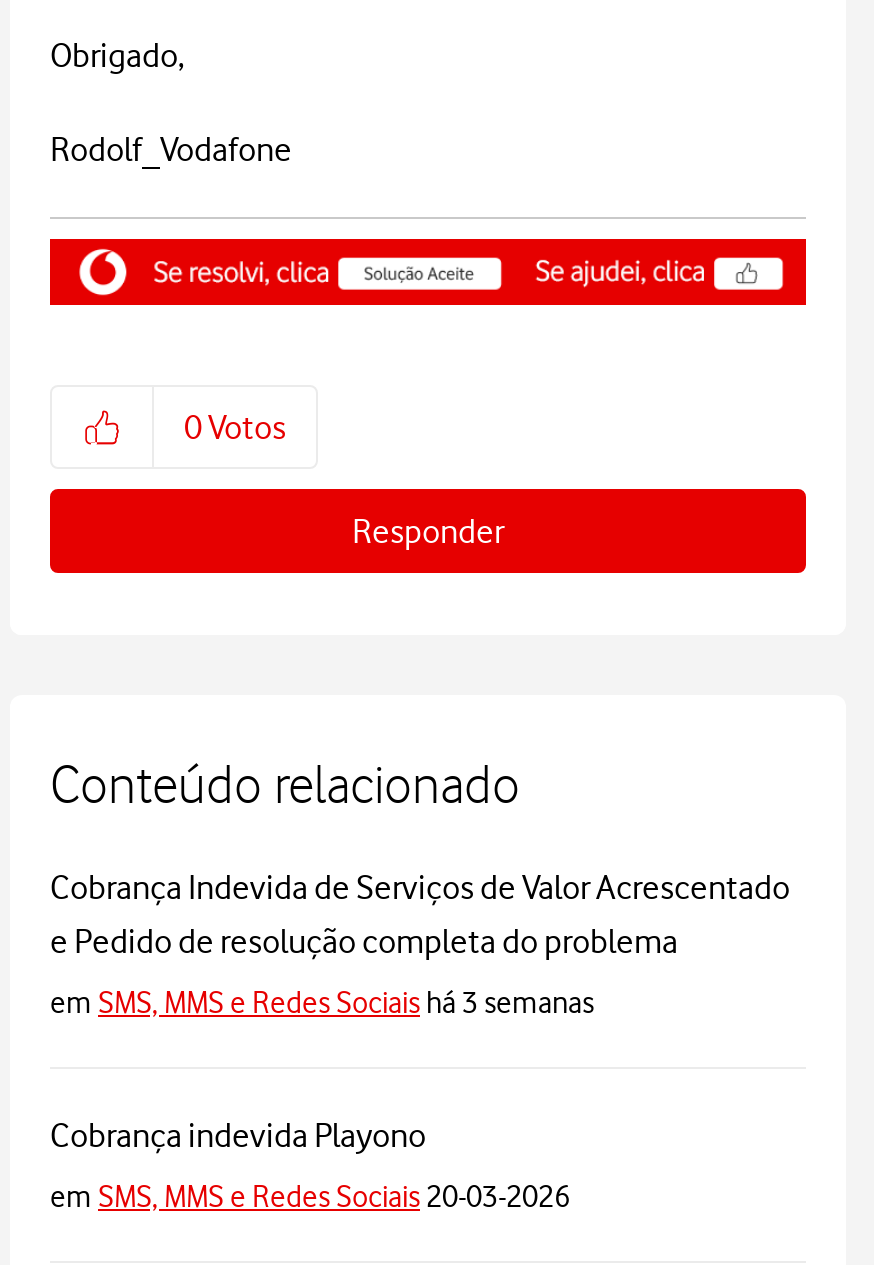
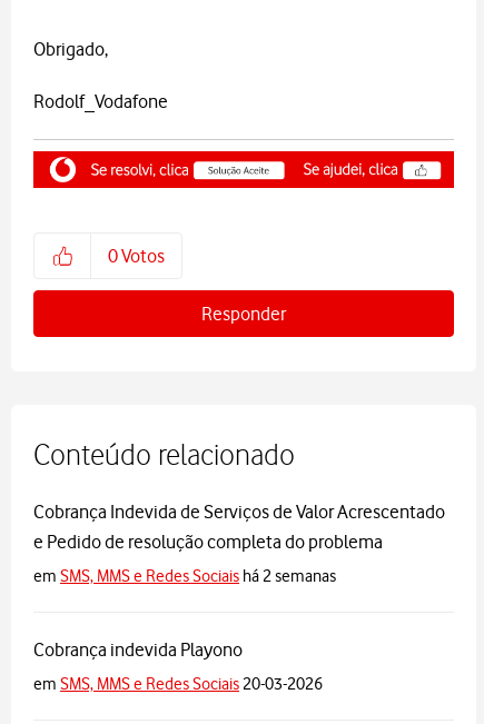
[50,986,594,1022] em SMS, MMS e Redes Sociais há 3 semanas -> [33,567,336,587] em SMS, MMS e Redes Sociais há 2 semanas

